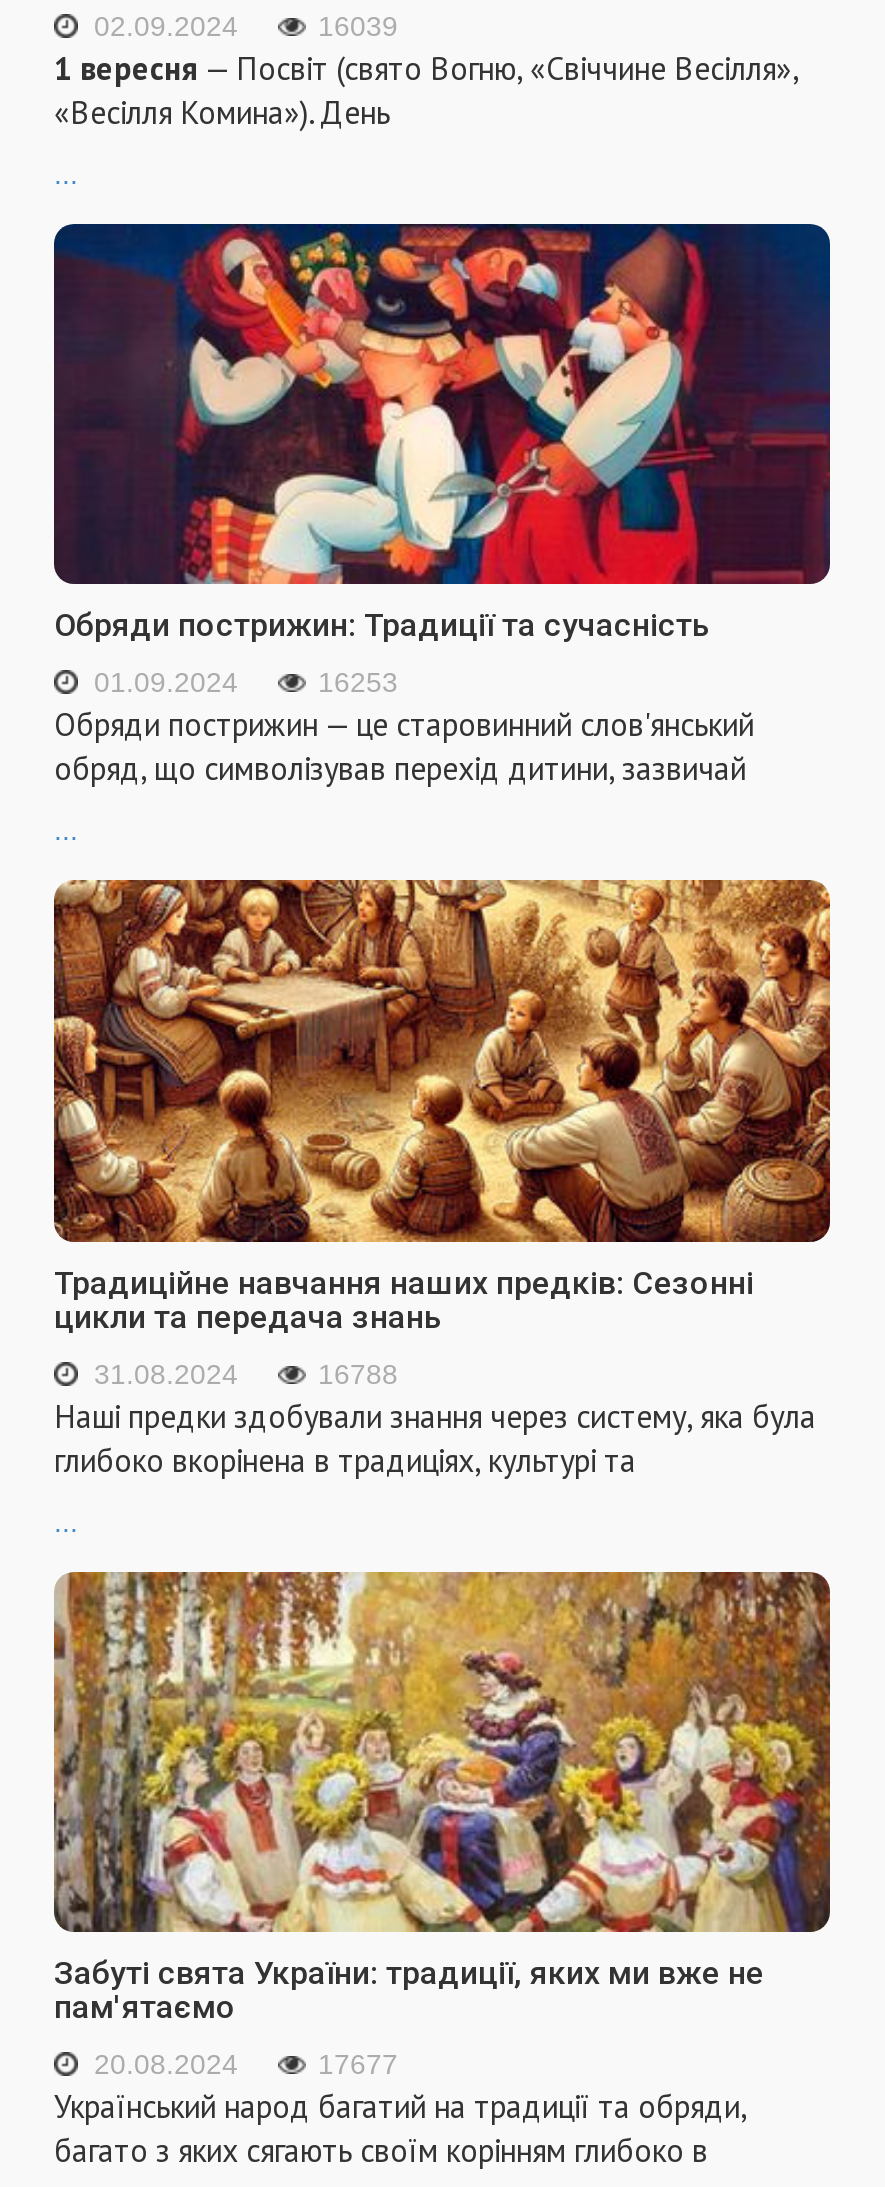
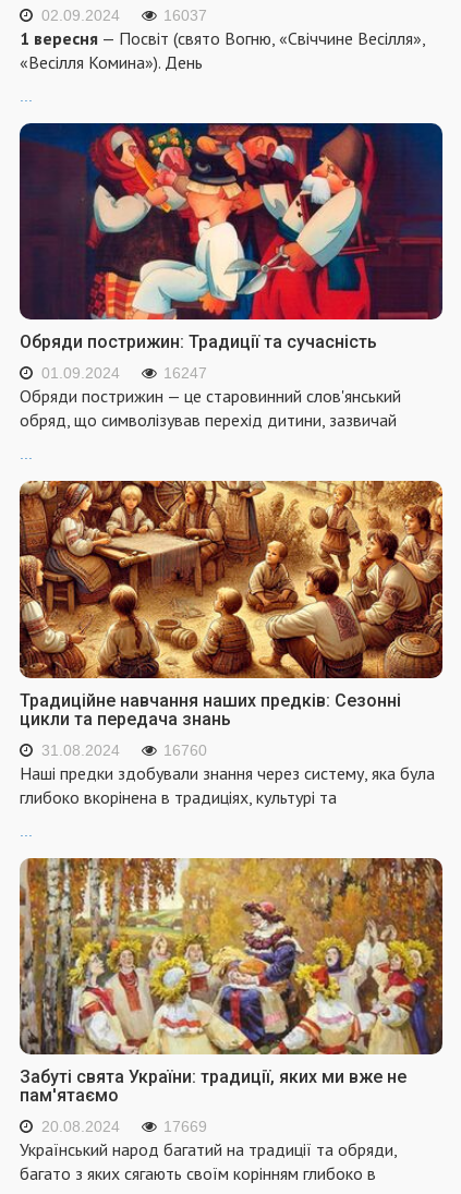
[318,10,398,42] 16039 -> [163,7,207,24] 16037
[318,667,398,699] 16253 -> [163,365,207,382] 16247
[318,1358,398,1390] 16788 -> [163,741,207,759] 16760
[318,2048,398,2080] 17677 -> [163,1118,207,1135] 17669

